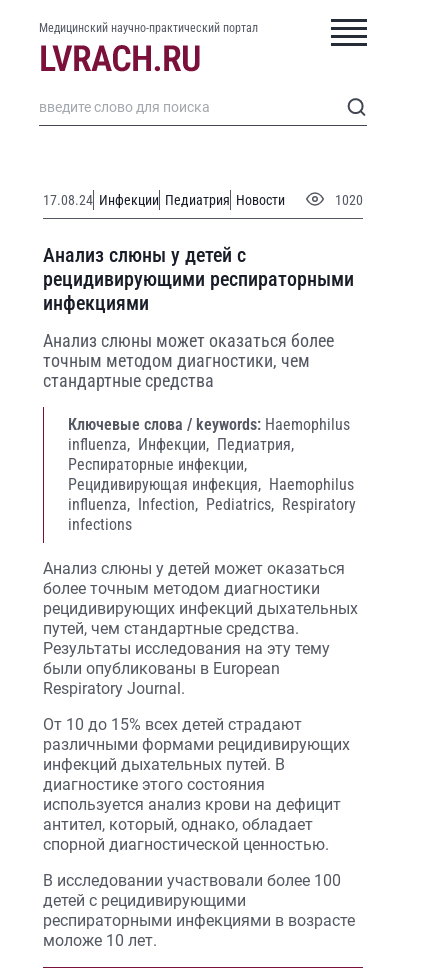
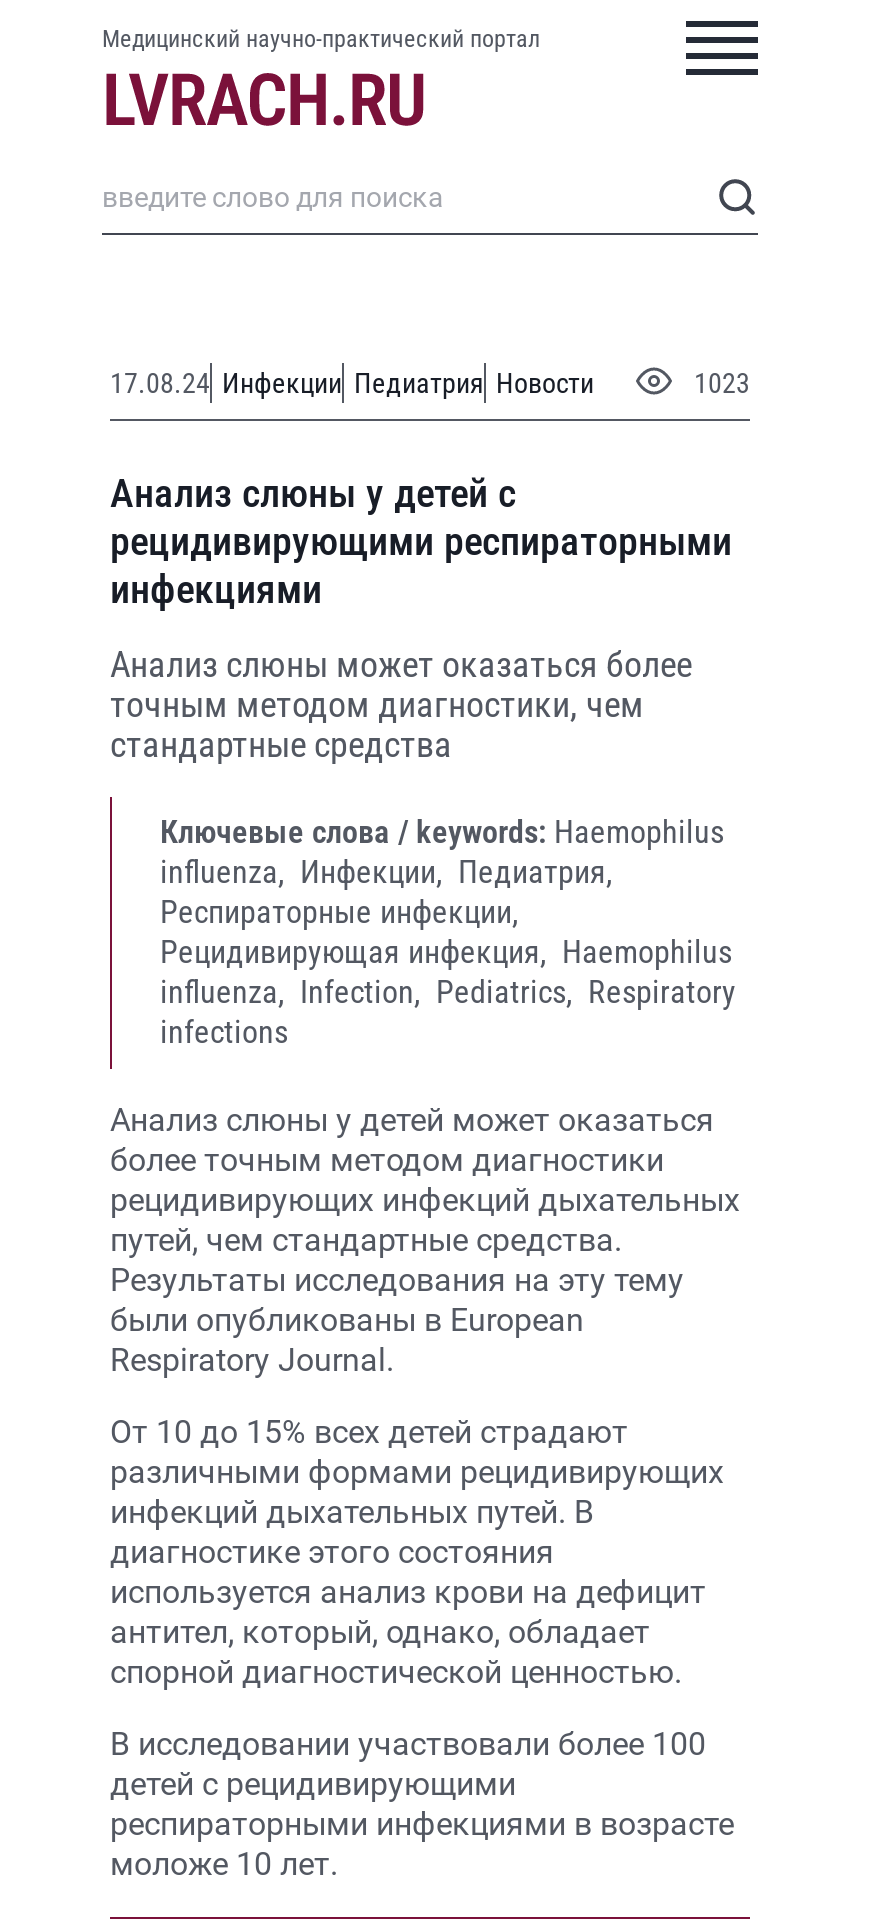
[332,192,363,208] 1020 -> [688,367,750,399] 1023

